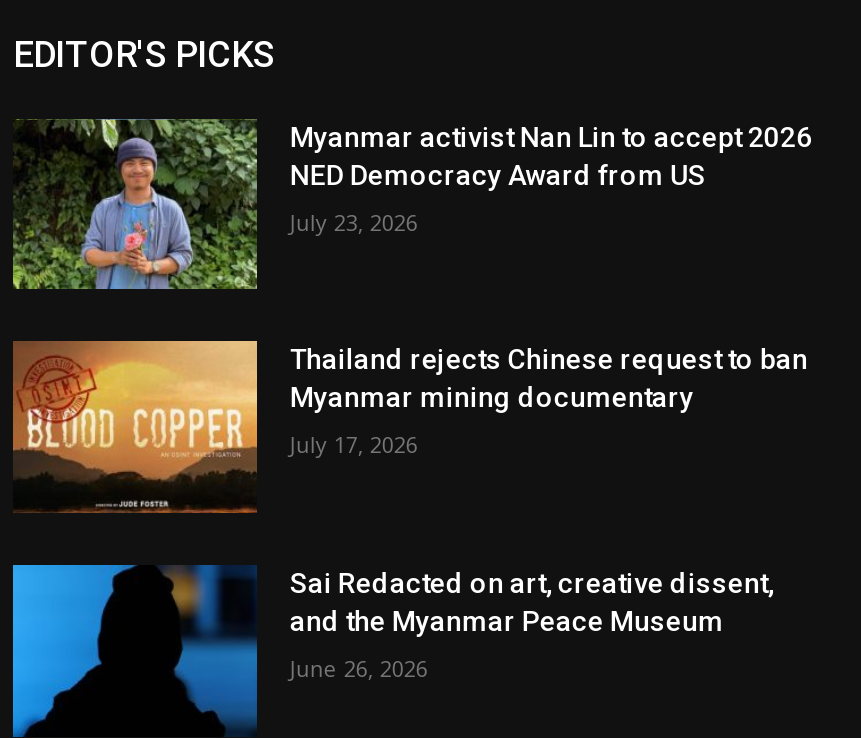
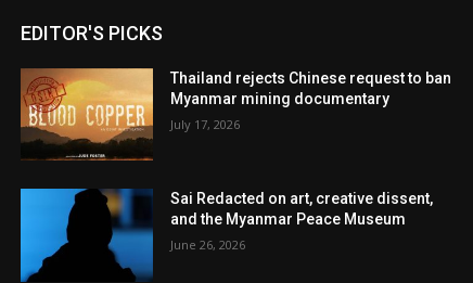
[11,117,812,291] [image] | Myanmar activist Nan Lin to accept 2026 | NED Democracy Award from US | July 23, 2026 -> none

